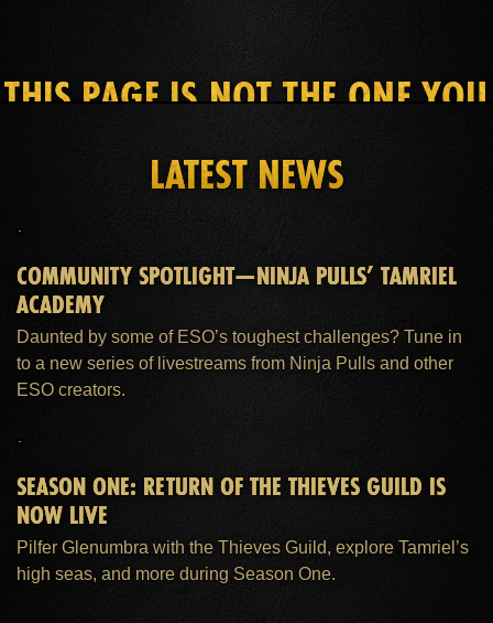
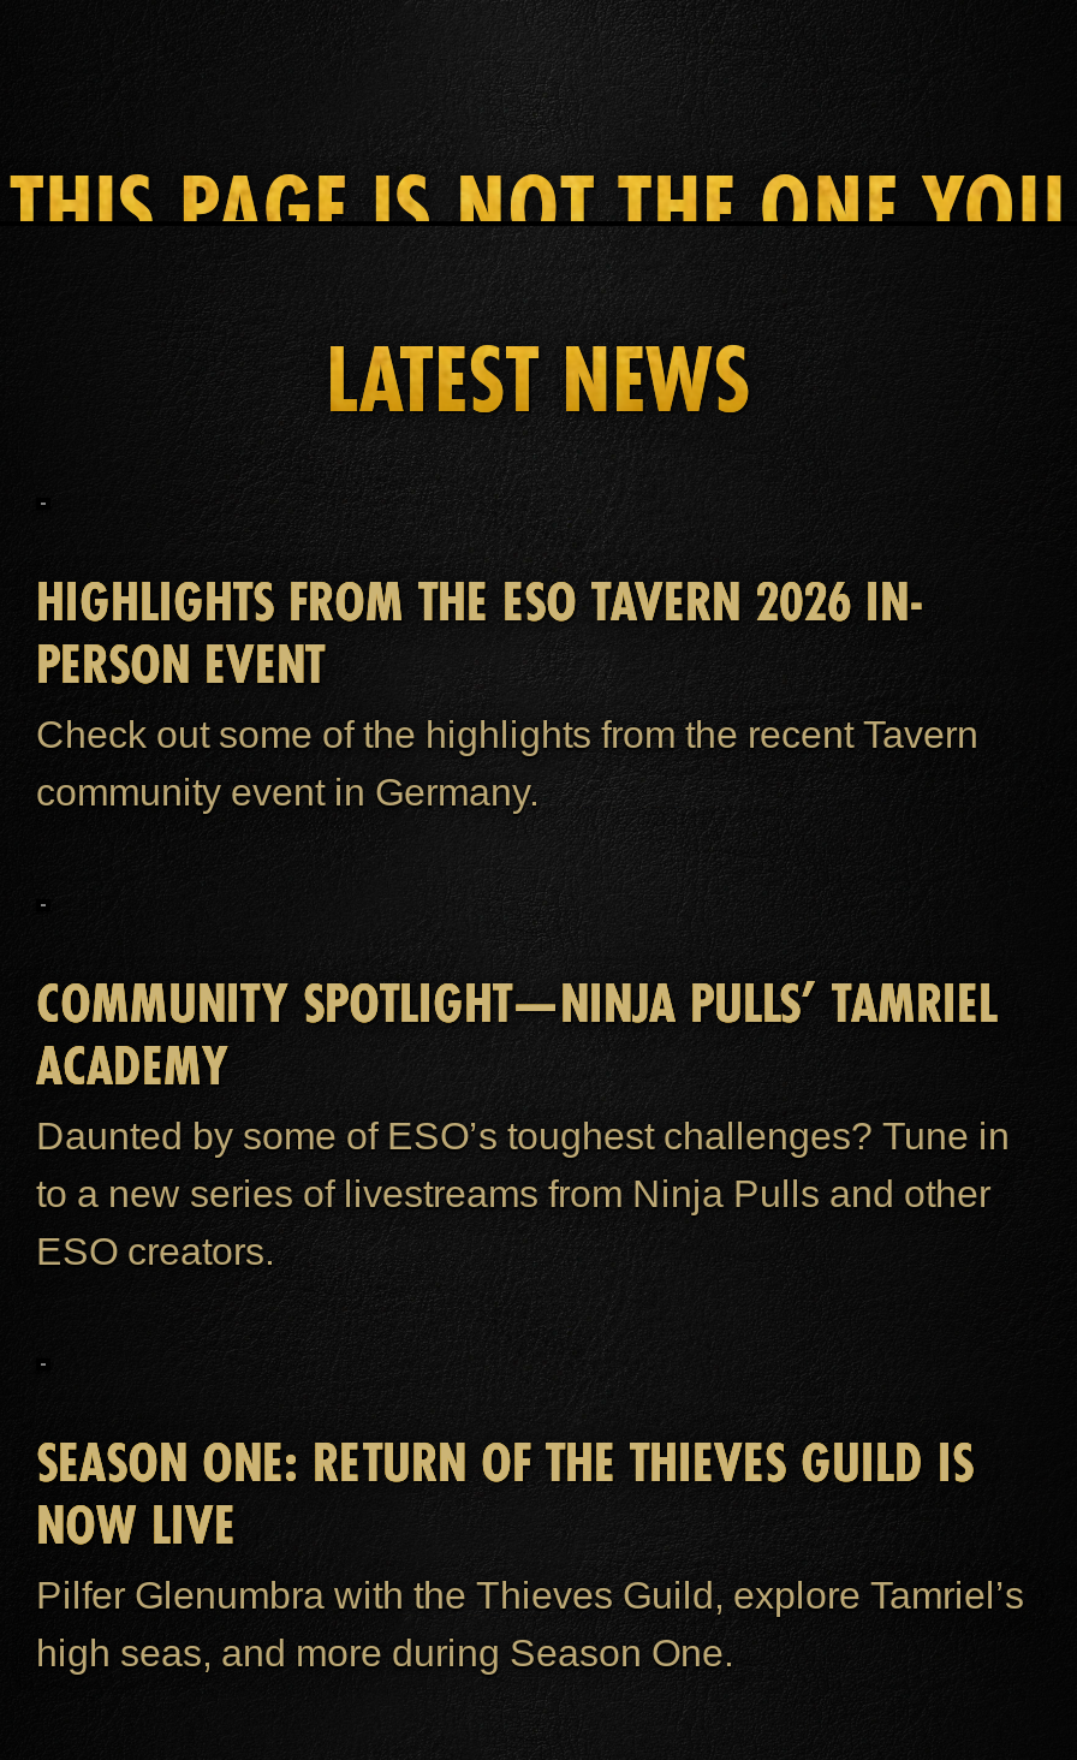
none -> [36,563,978,813] HIGHLIGHTS FROM THE ESO TAVERN 2026 IN- | PERSON EVENT | Check out some of the highlights from the recent Tavern | community event in Germany.

